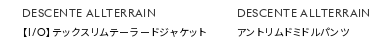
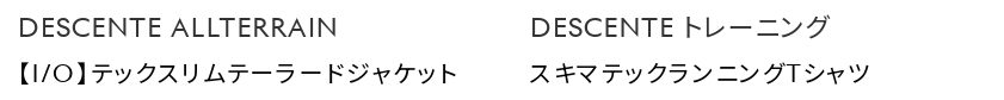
[236,5,371,38] DESCENTE ALLTERRAIN | アントリムドミドルパンツ -> [530,11,871,89] DESCENTE トレーニング | スキマテックランニングTシャツ

